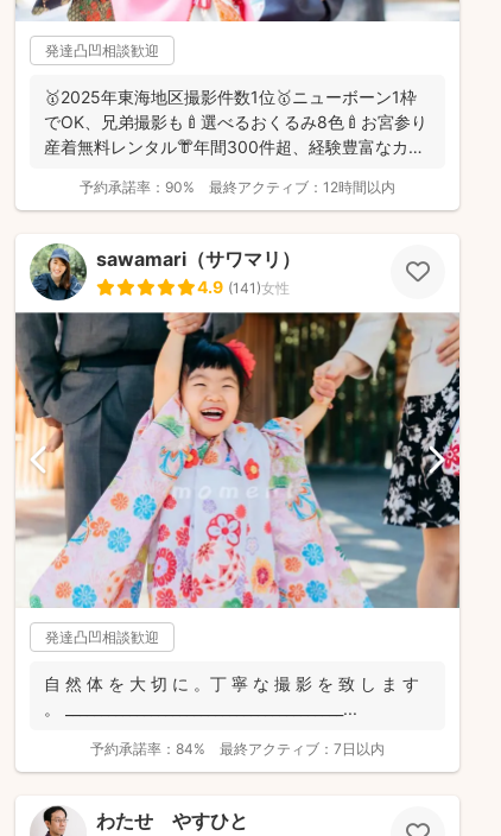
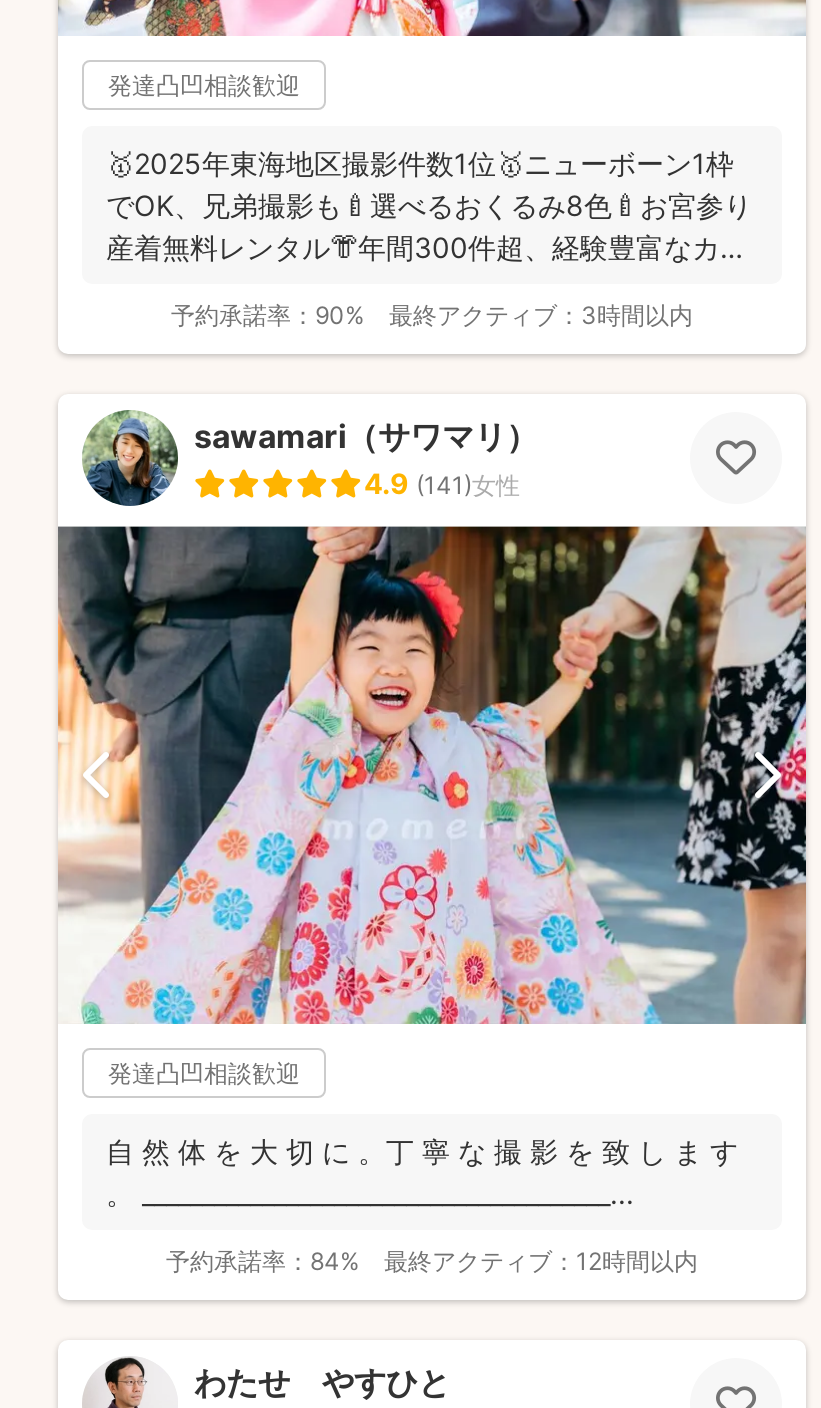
moved [209,178,395,196] -> [384,1247,698,1277]: 最終アクティブ：12時間以内
none -> [389,300,693,330] 最終アクティブ：3時間以内
[220,740,385,758] 最終アクティブ：7日以内 -> none

